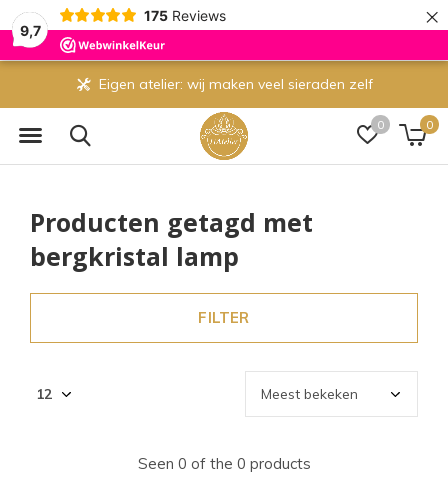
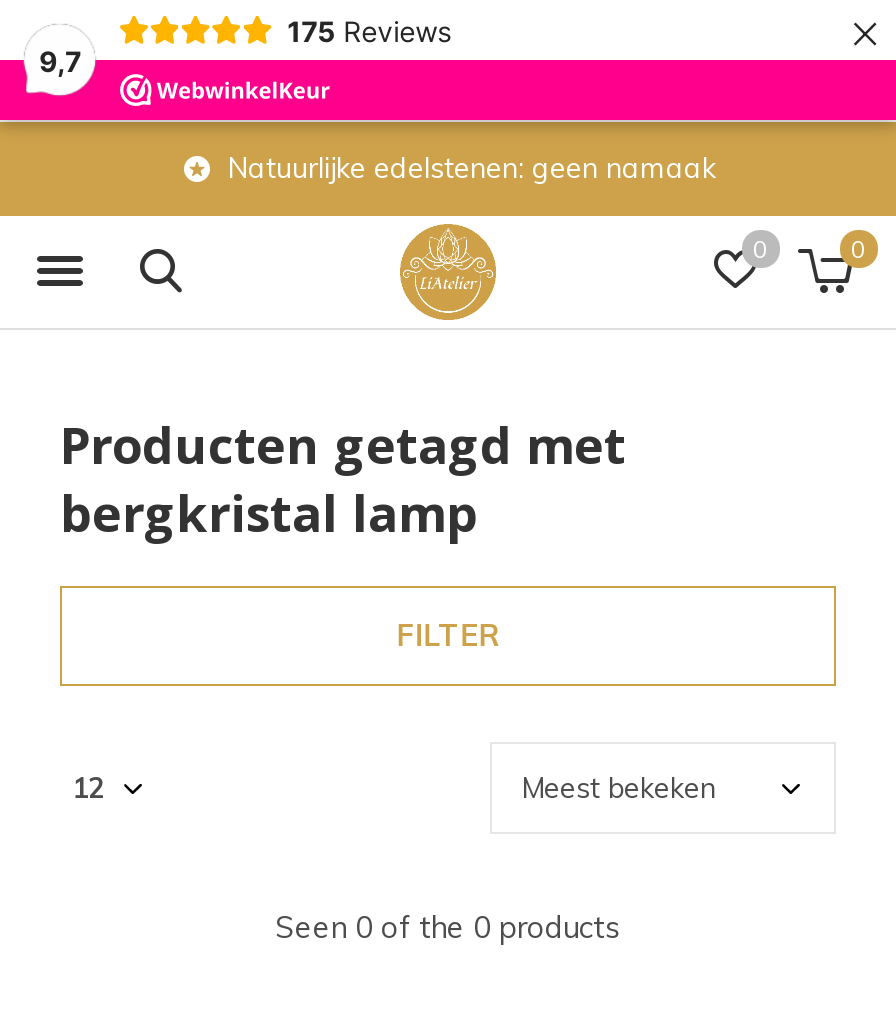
[95,75,373,93] Eigen atelier: wij maken veel sieraden zelf -> [220,150,716,186] Natuurlijke edelstenen: geen namaak

